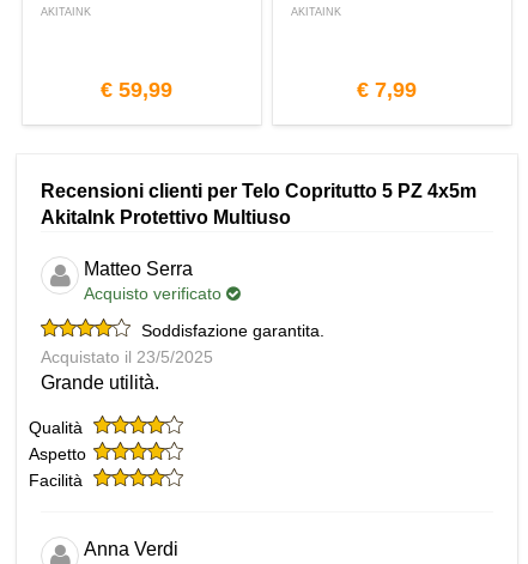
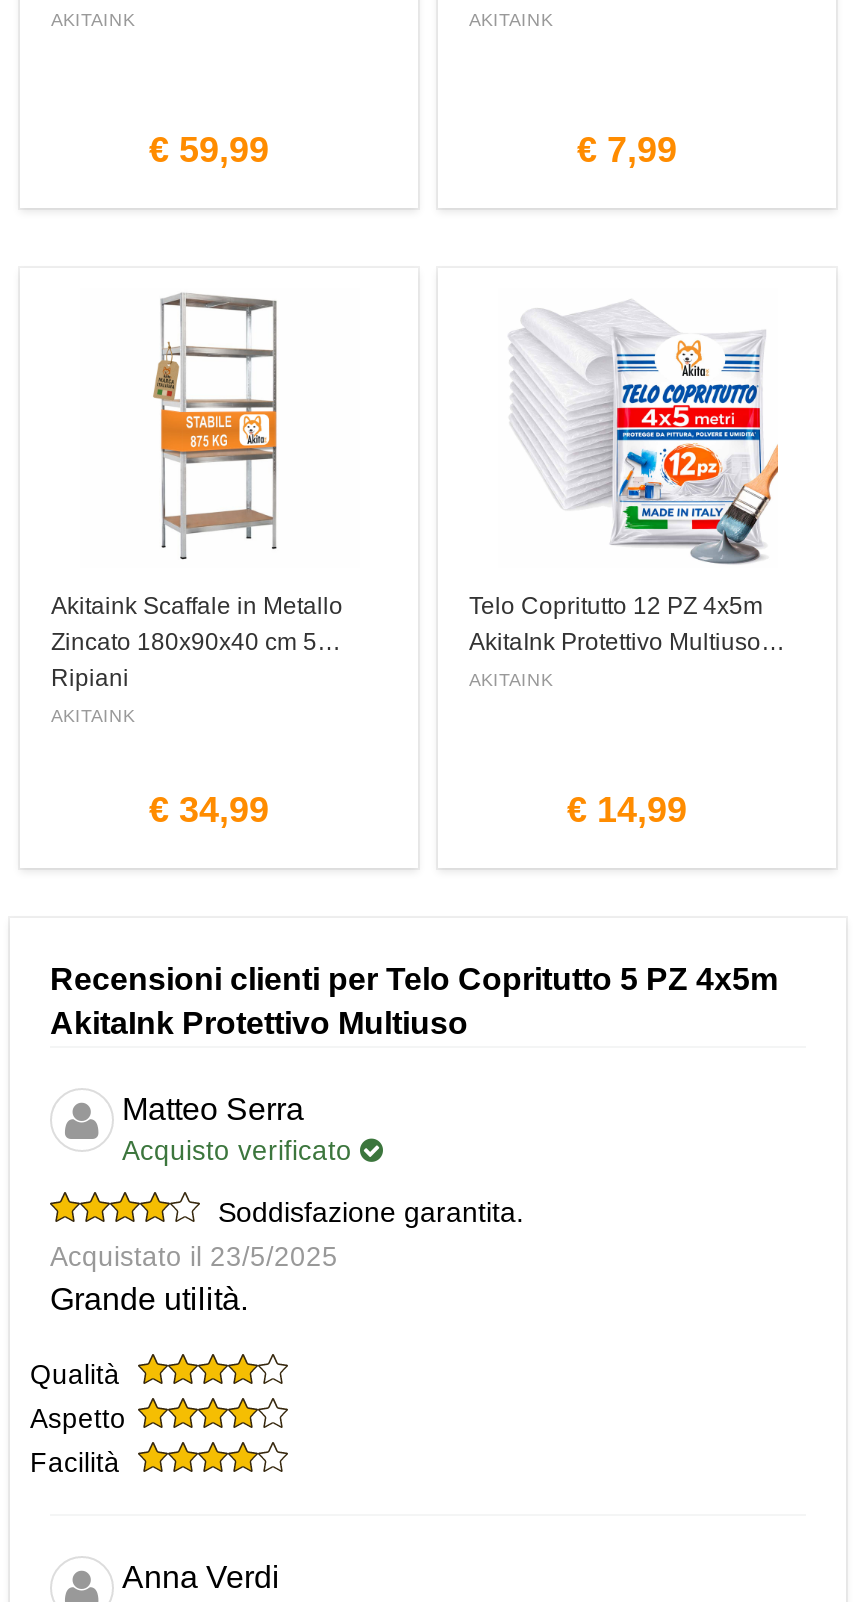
none -> [51,292,343,830] [image] | Akitaink Scaffale in Metallo | Zincato 180x90x40 cm 5 | Ripiani | AKITAINK | €34,99
none -> [469,332,780,830] [image] | Telo Copritutto 12 PZ 4x5m | AkitaInk Protettivo Multiuso | AKITAINK | €14,99

